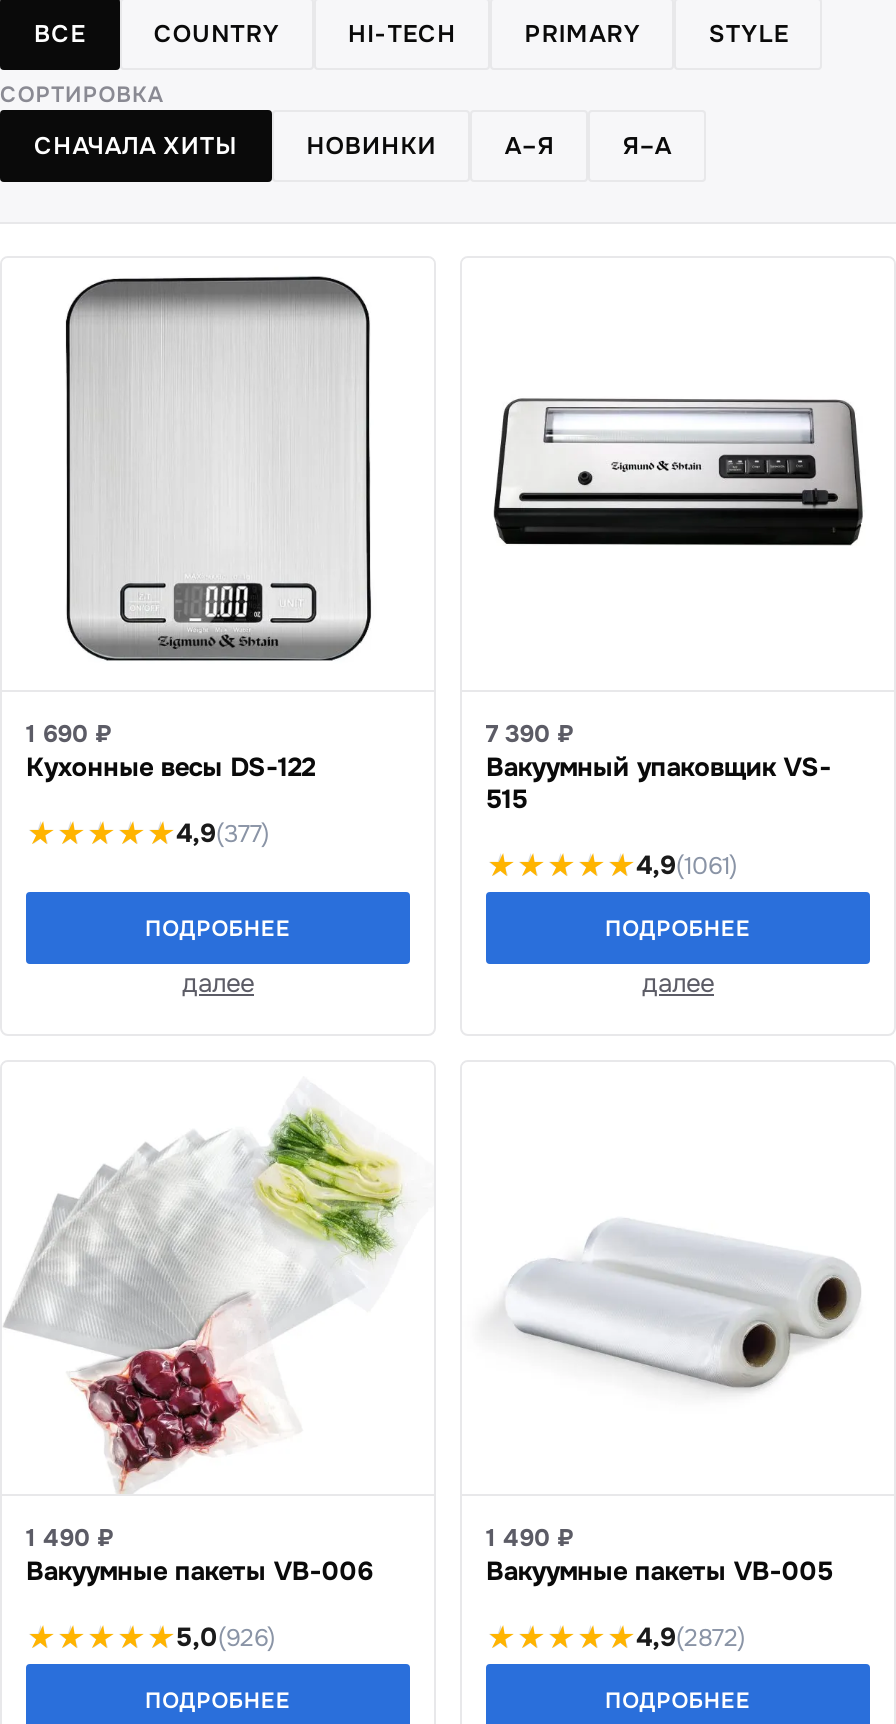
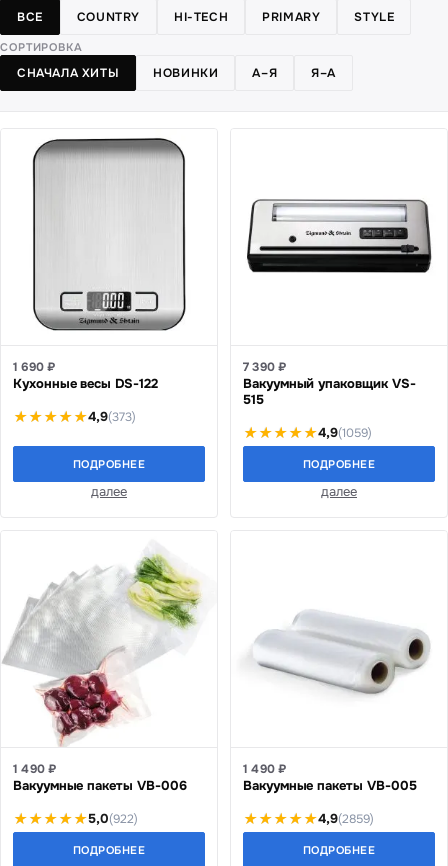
[176,816,270,850] 4,9(377) -> [88,408,136,425] 4,9(373)
[636,848,738,882] 4,9(1061) -> [318,424,372,441] 4,9(1059)
[176,1620,276,1654] 5,0(926) -> [88,810,138,827] 5,0(922)
[636,1620,746,1654] 4,9(2872) -> [318,810,374,827] 4,9(2859)

